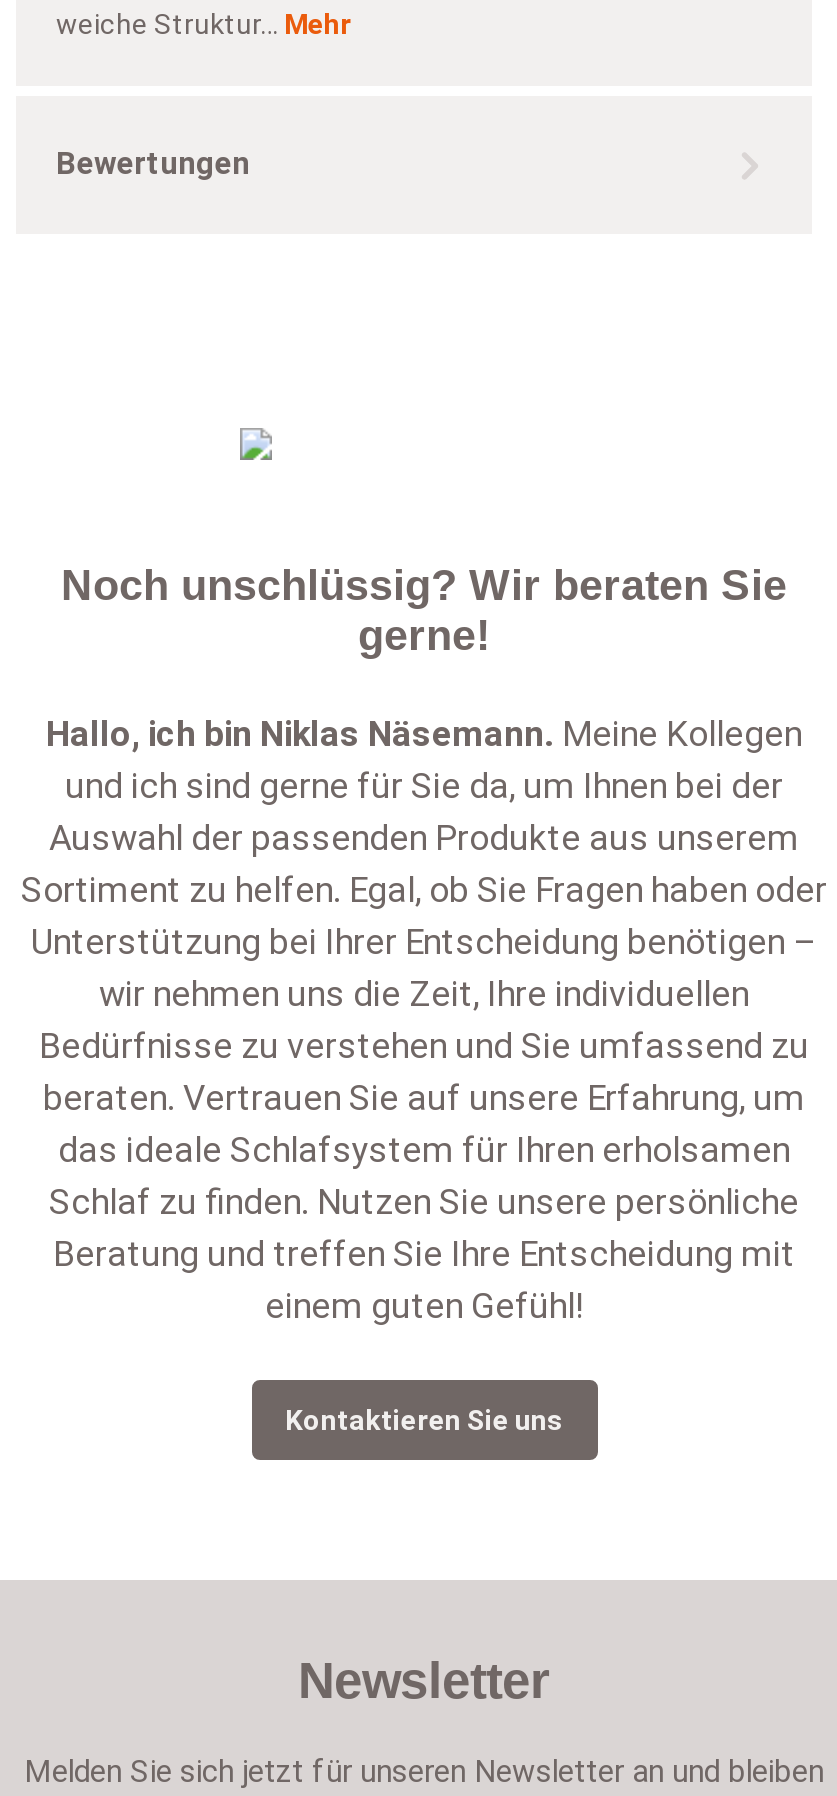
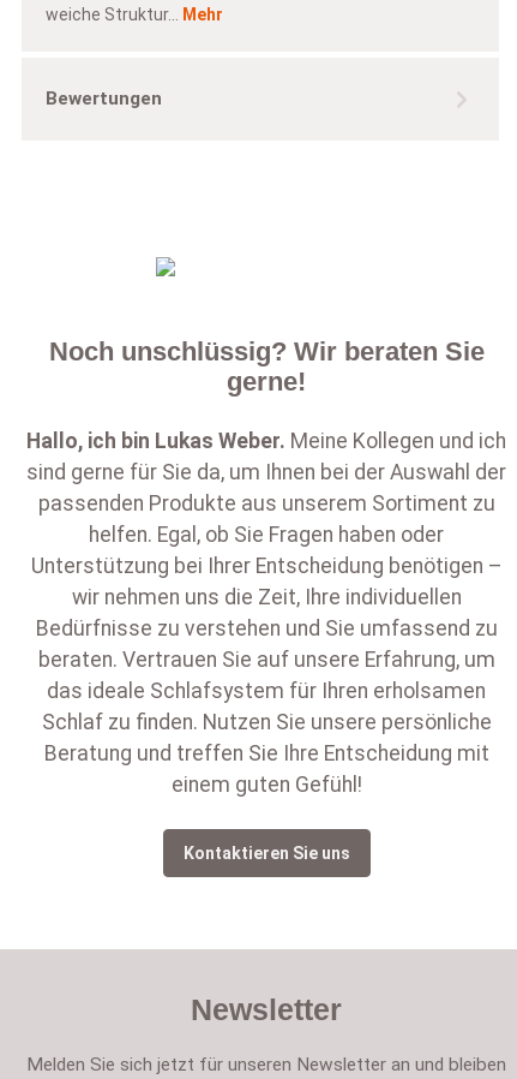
[21,714,827,910] Hallo, ich bin Niklas Näsemann. Meine Kollegen | und ich sind gerne für Sie da, um Ihnen bei der | Auswahl der passenden Produkte aus unserem | Sortiment zu helfen. Egal, ob Sie Fragen haben oder -> [26,429,506,547] Hallo, ich bin Lukas Weber. Meine Kollegen und ich | sind gerne für Sie da, um Ihnen bei der Auswahl der | passenden Produkte aus unserem Sortiment zu | helfen. Egal, ob Sie Fragen haben oder

